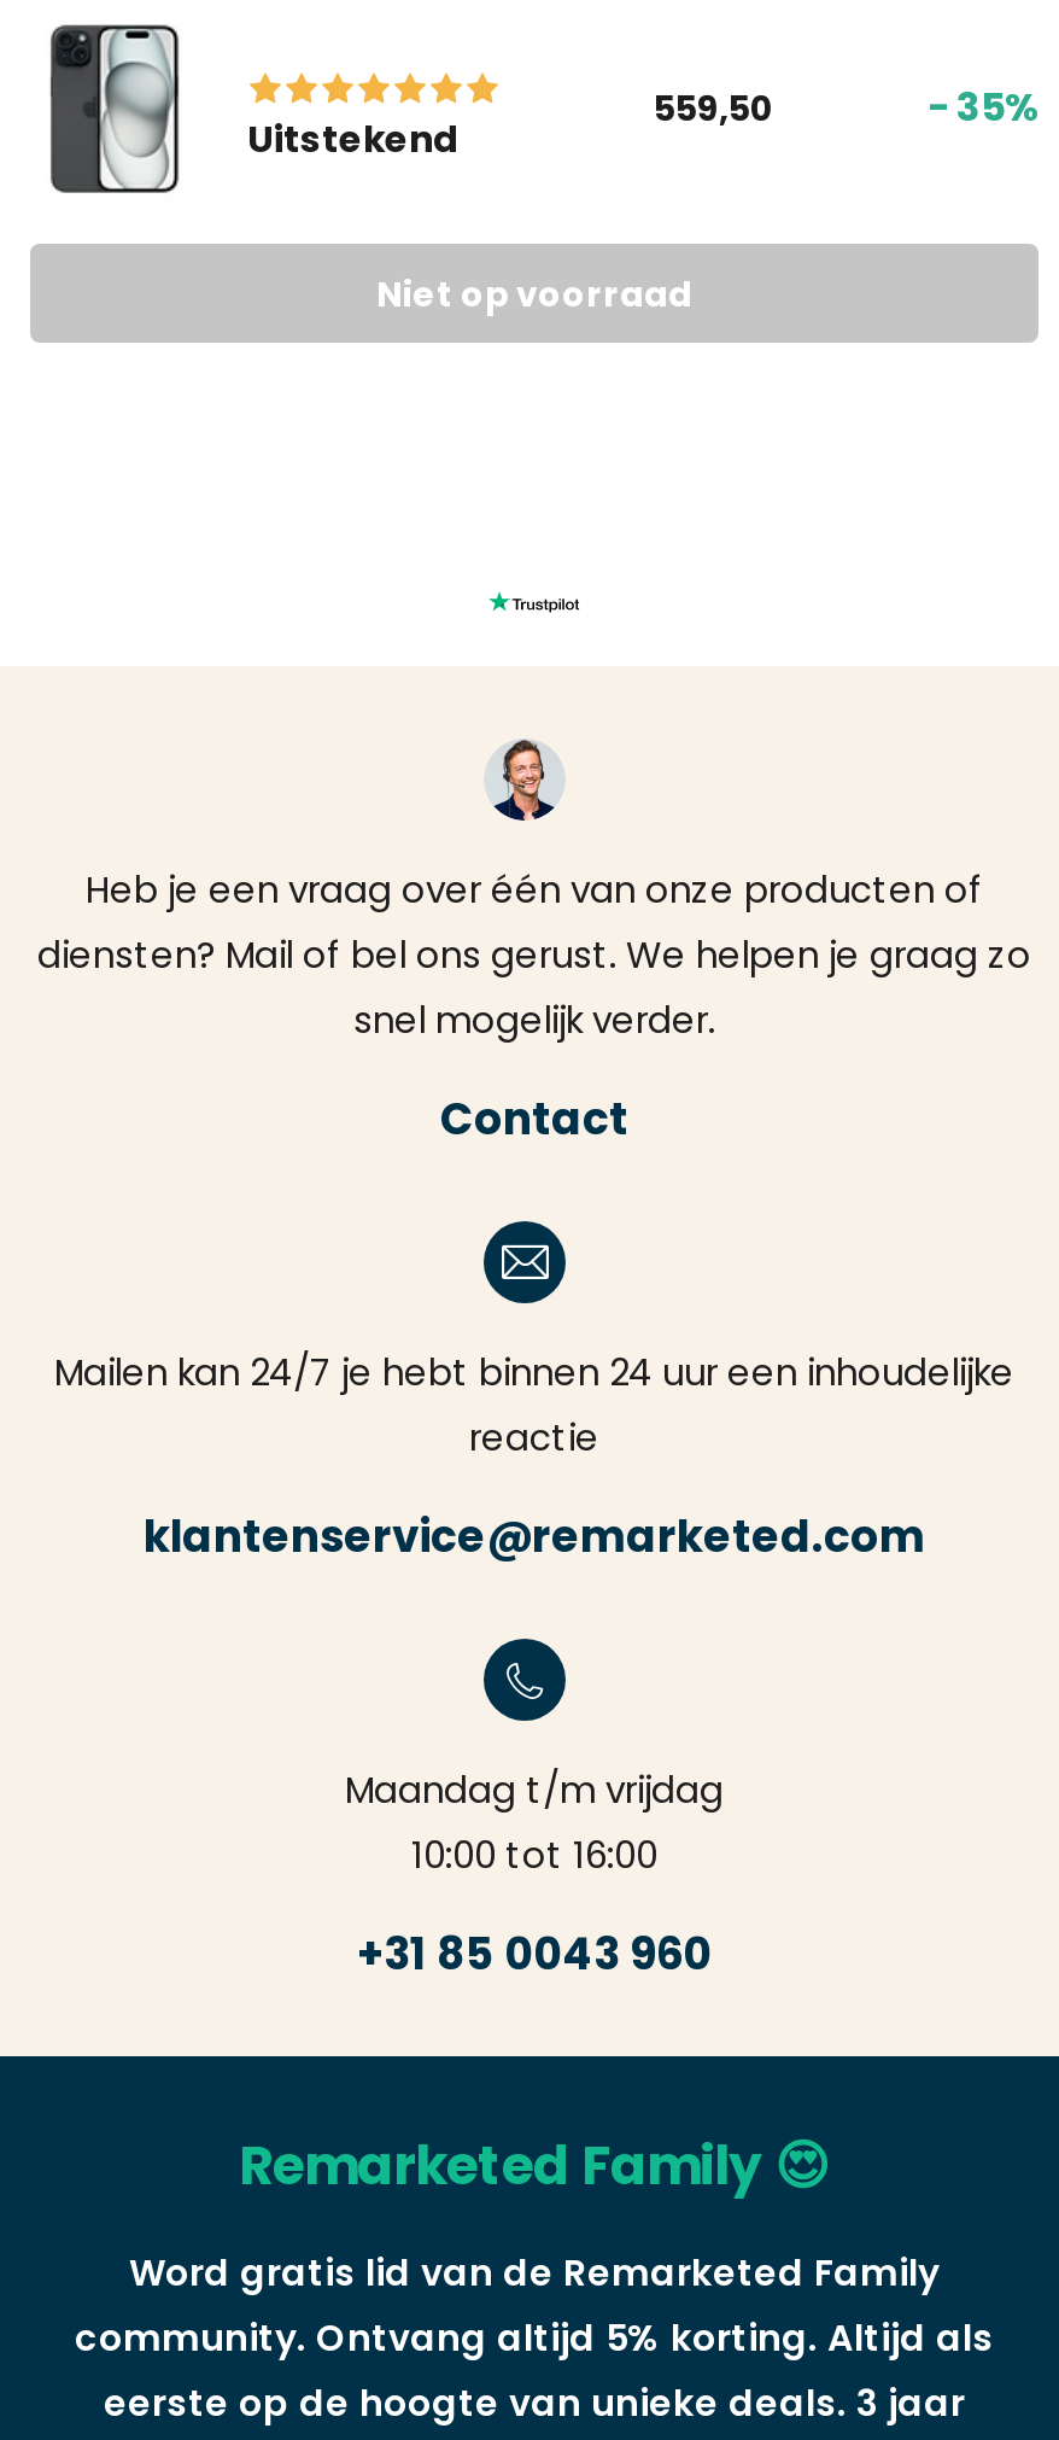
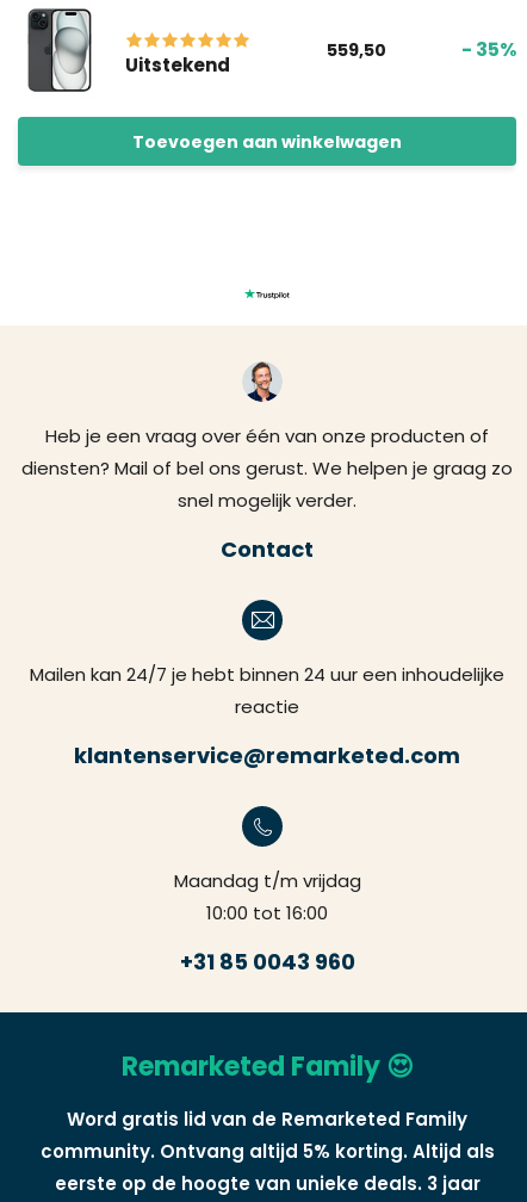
[376,270,692,318] Niet op voorraad -> [132,130,402,154] Toevoegen aan winkelwagen

